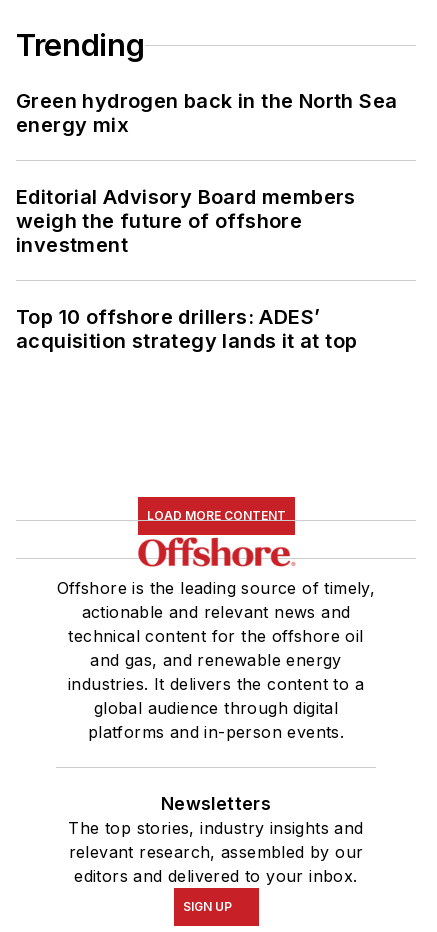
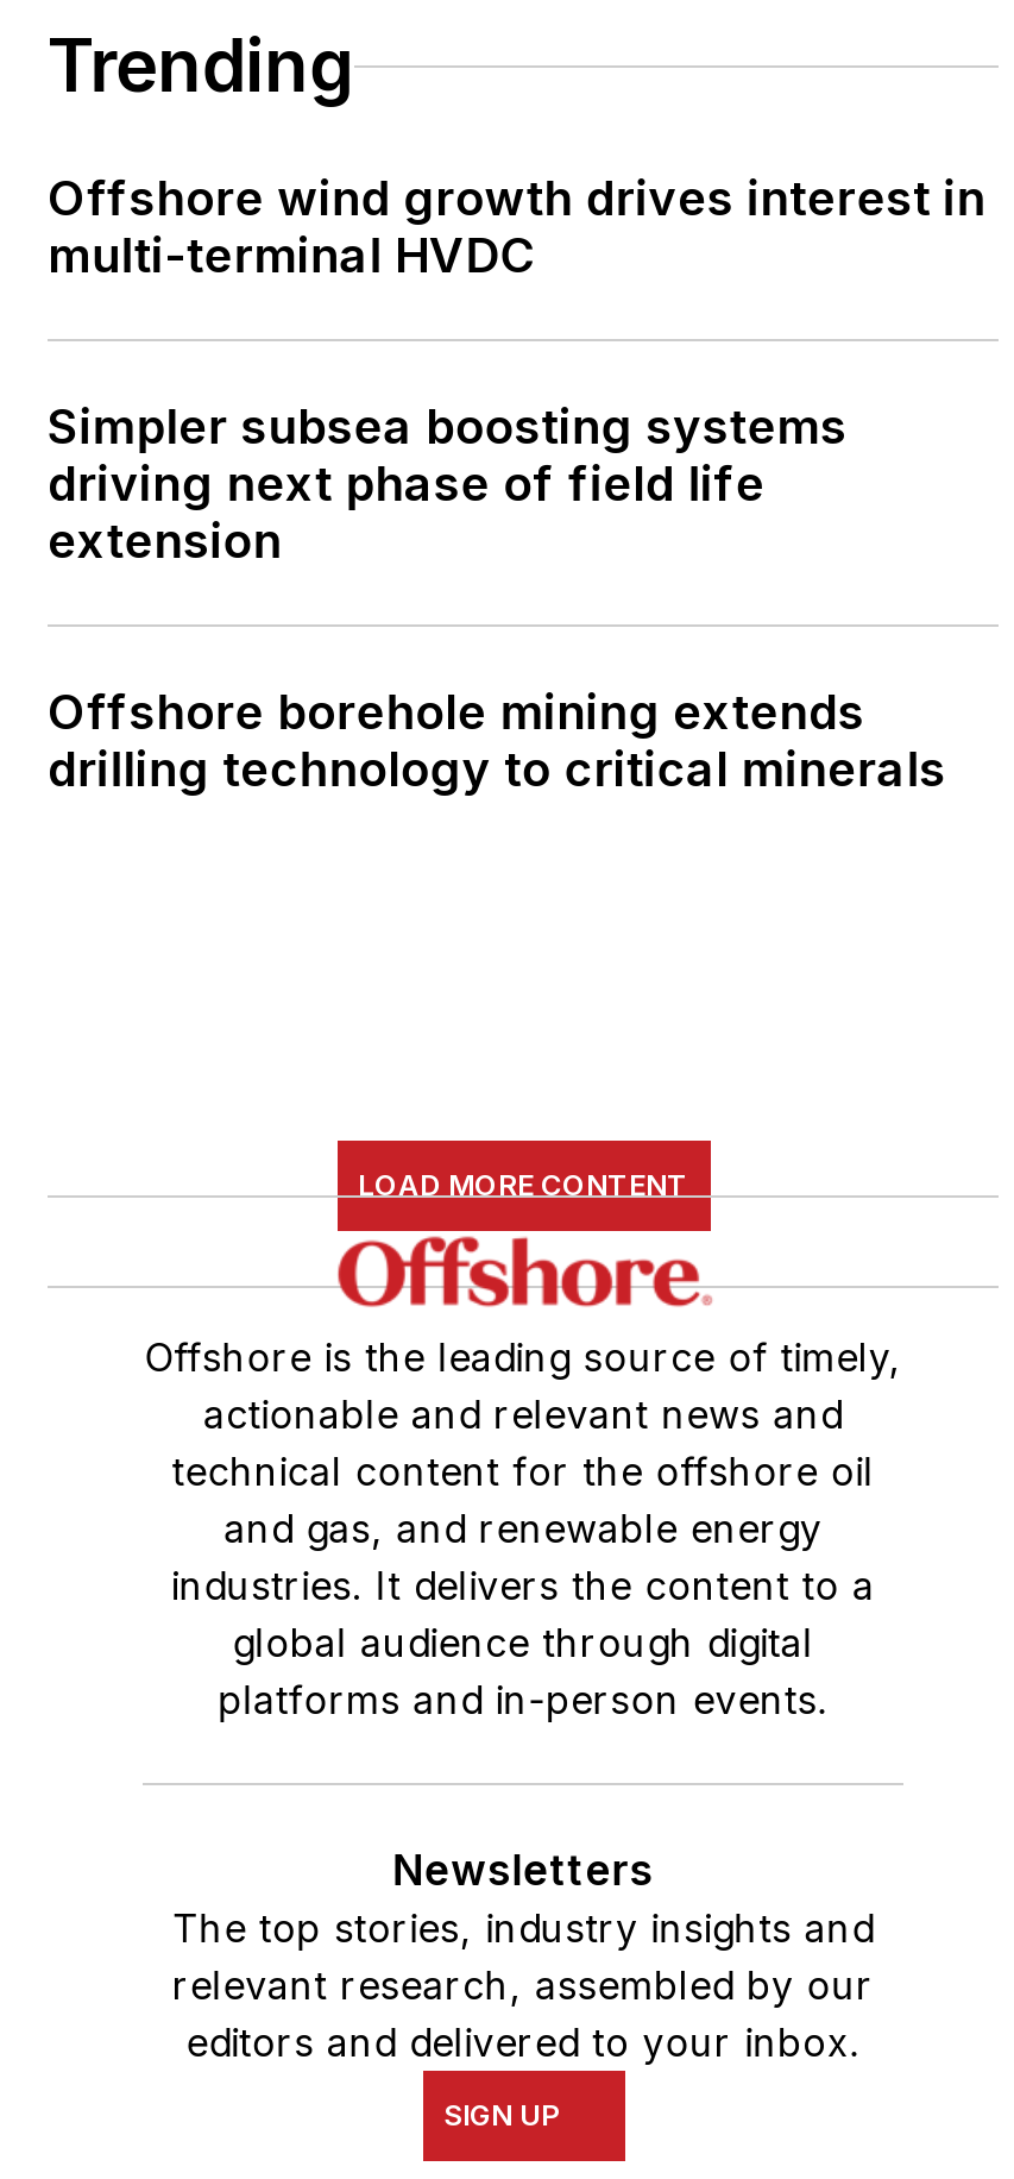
[16,89,397,137] Green hydrogen back in the North Sea | energy mix -> [48,171,986,285] Offshore wind growth drives interest in | multi-terminal HVDC
[16,185,356,257] Editorial Advisory Board members | weigh the future of offshore | investment -> [48,399,847,571] Simpler subsea boosting systems | driving next phase of field life | extension
[16,305,357,353] Top 10 offshore drillers: ADES’ | acquisition strategy lands it at top -> [48,685,946,799] Offshore borehole mining extends | drilling technology to critical minerals

